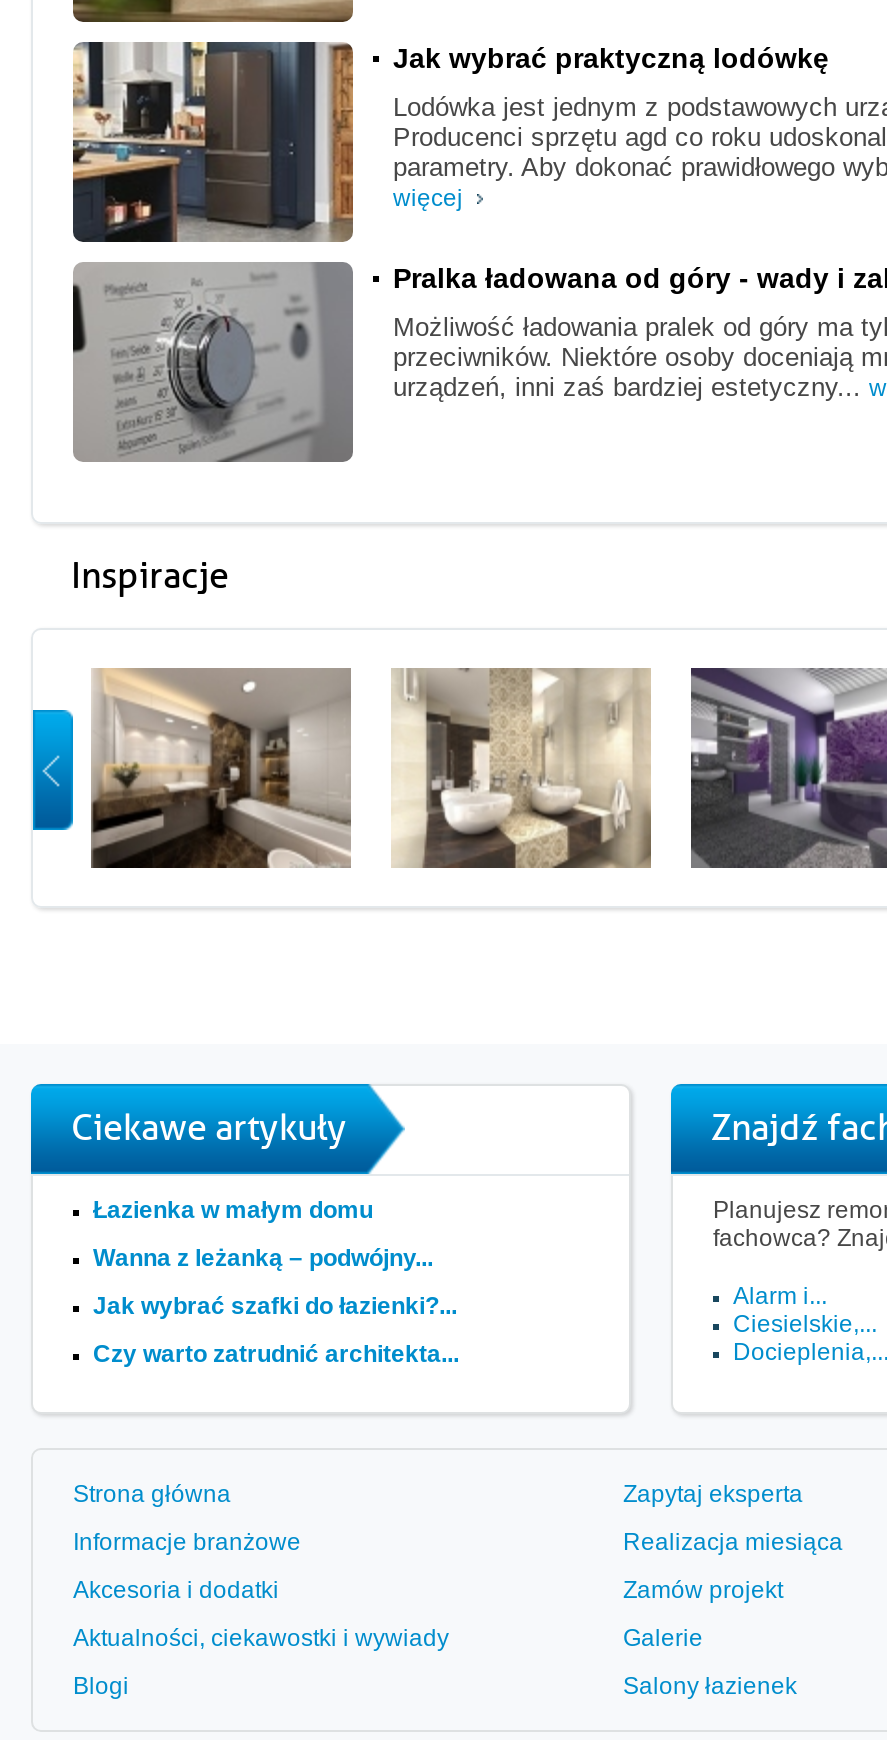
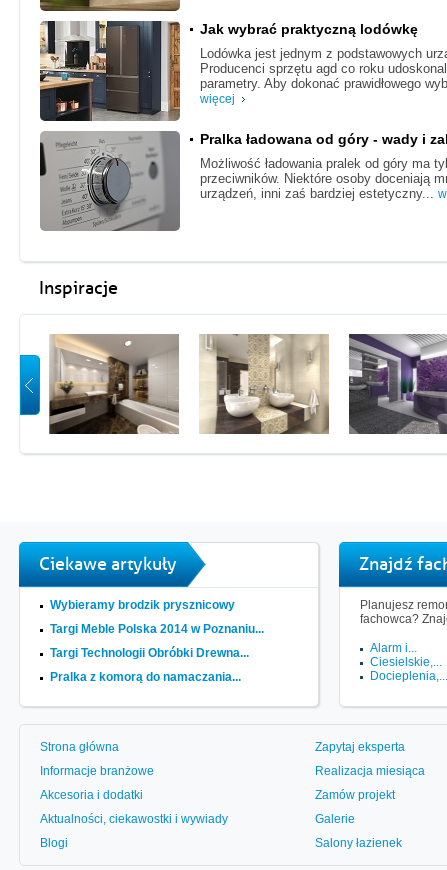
[93,1196,373,1224] Łazienka w małym domu -> [50,598,235,612] Wybieramy brodzik prysznicowy
[93,1244,433,1272] Wanna z leżanką – podwójny... -> [50,622,264,636] Targi Meble Polska 2014 w Poznaniu...
[93,1292,457,1320] Jak wybrać szafki do łazienki?... -> [50,646,249,660] Targi Technologii Obróbki Drewna...
[93,1340,459,1368] Czy warto zatrudnić architekta... -> [50,670,241,684] Pralka z komorą do namaczania...

